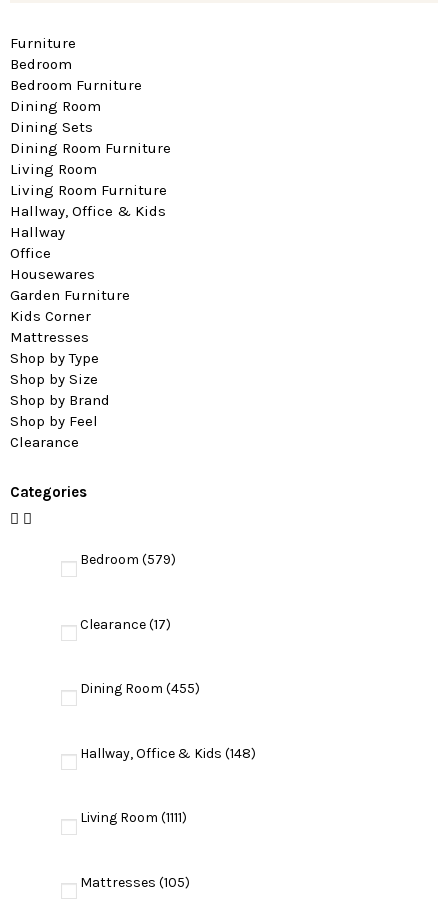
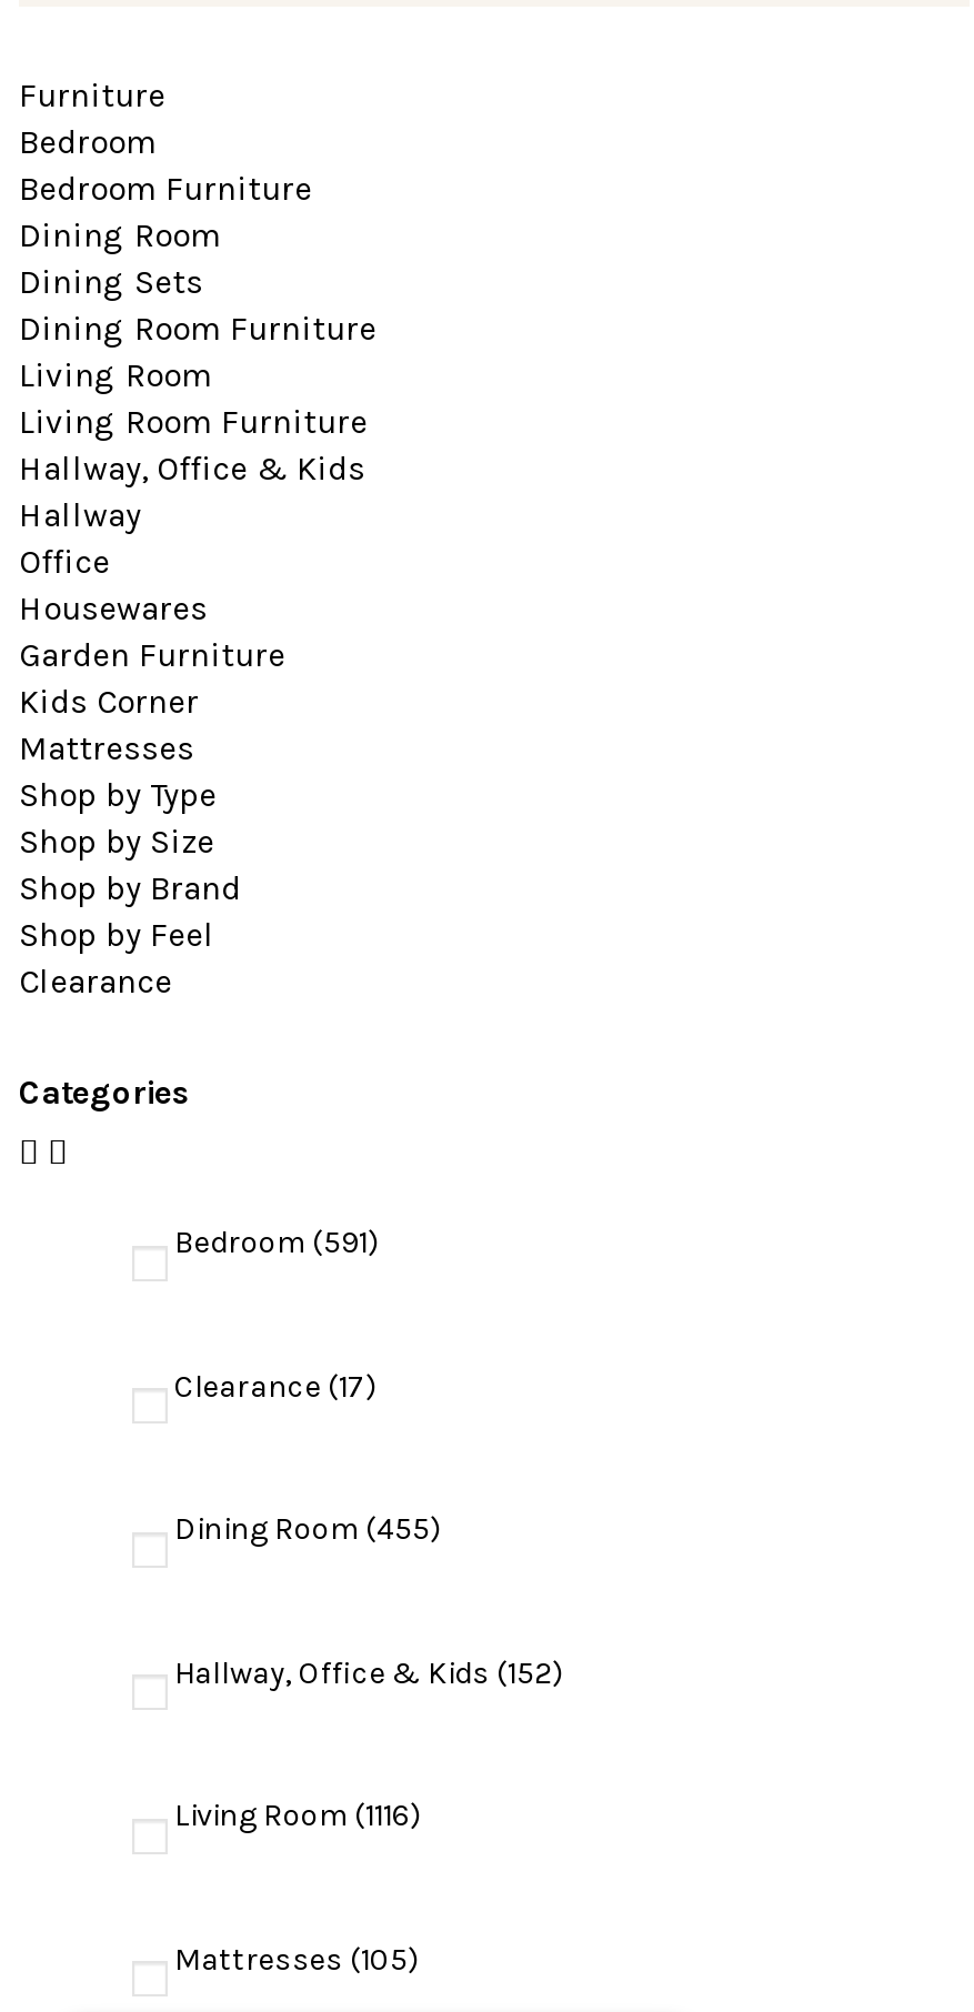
[80,551,176,568] Bedroom (579) -> [174,1225,379,1262] Bedroom (591)
[80,745,256,762] Hallway, Office & Kids (148) -> [174,1654,563,1692] Hallway, Office & Kids (152)
[80,809,187,826] Living Room (1111) -> [174,1797,421,1835] Living Room (1116)

